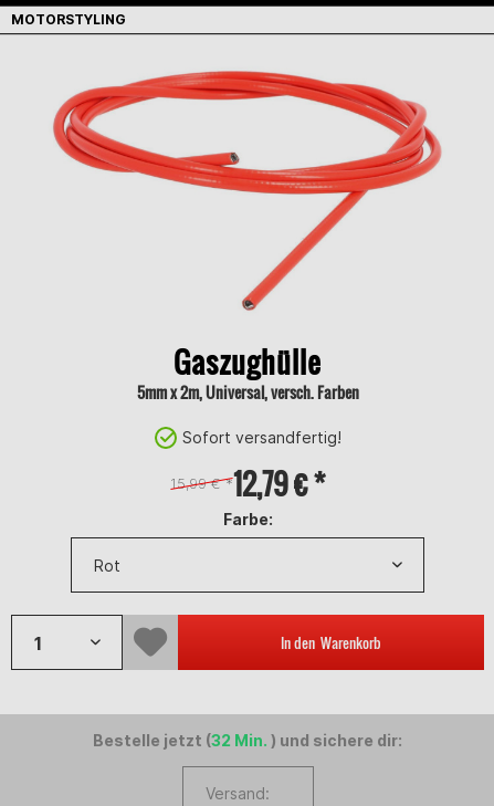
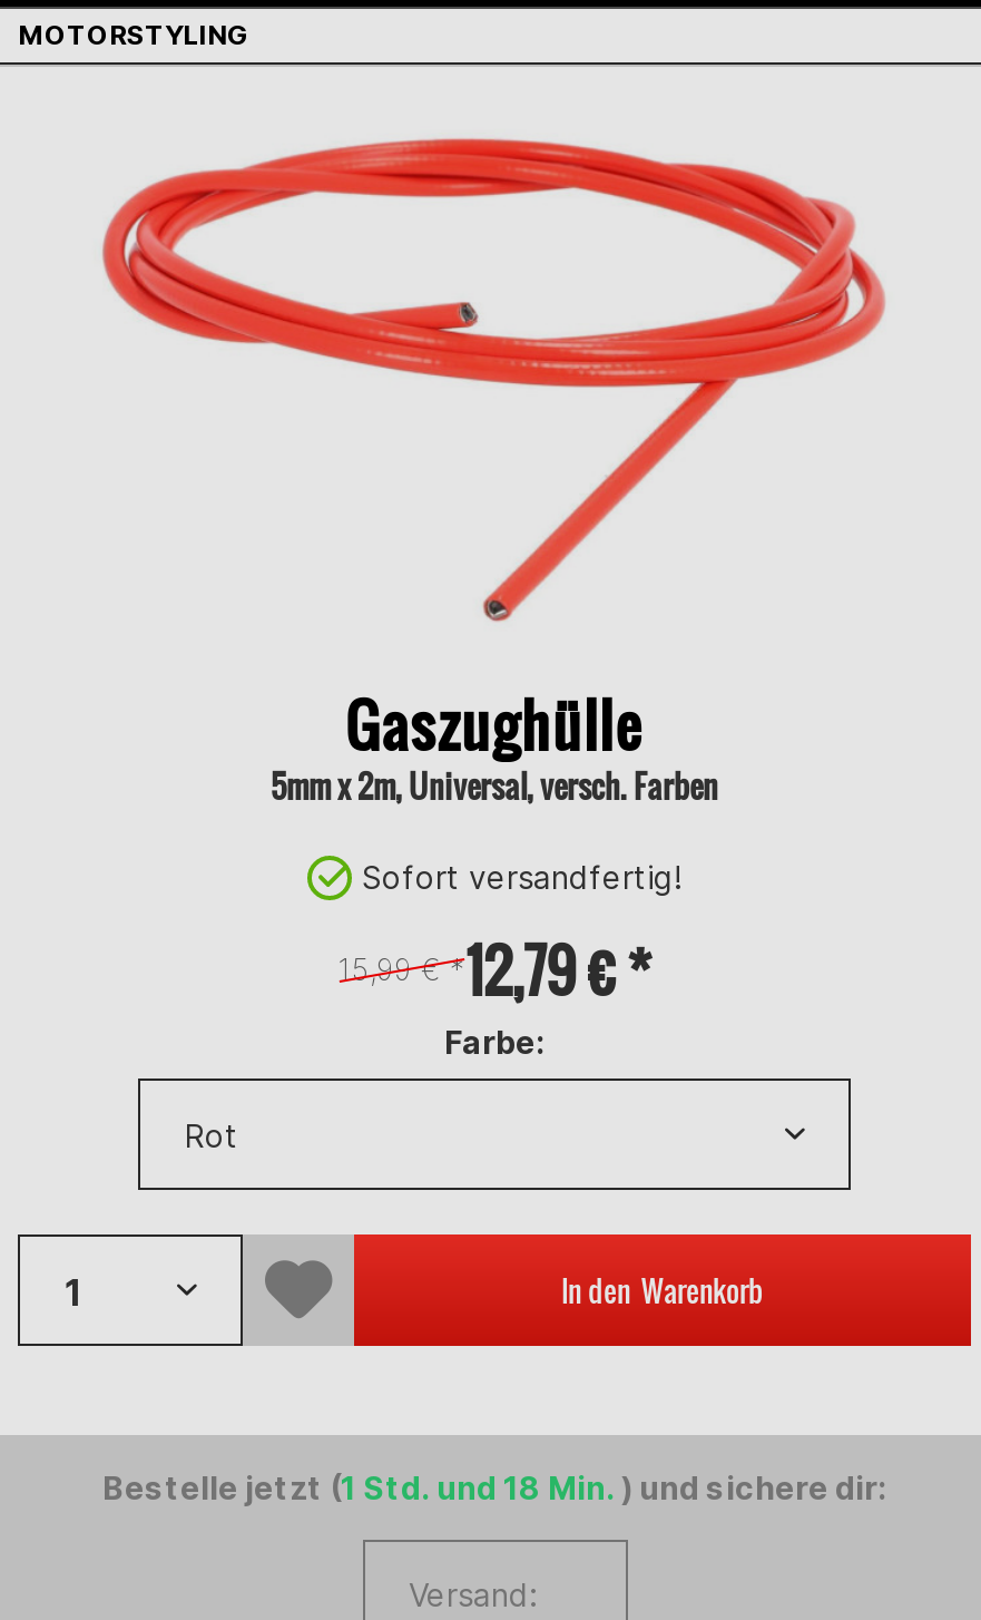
[93,731,402,750] Bestelle jetzt (32 Min.) und sichere dir: -> [102,1468,886,1506] Bestelle jetzt (1 Std. und 18 Min.) und sichere dir:

